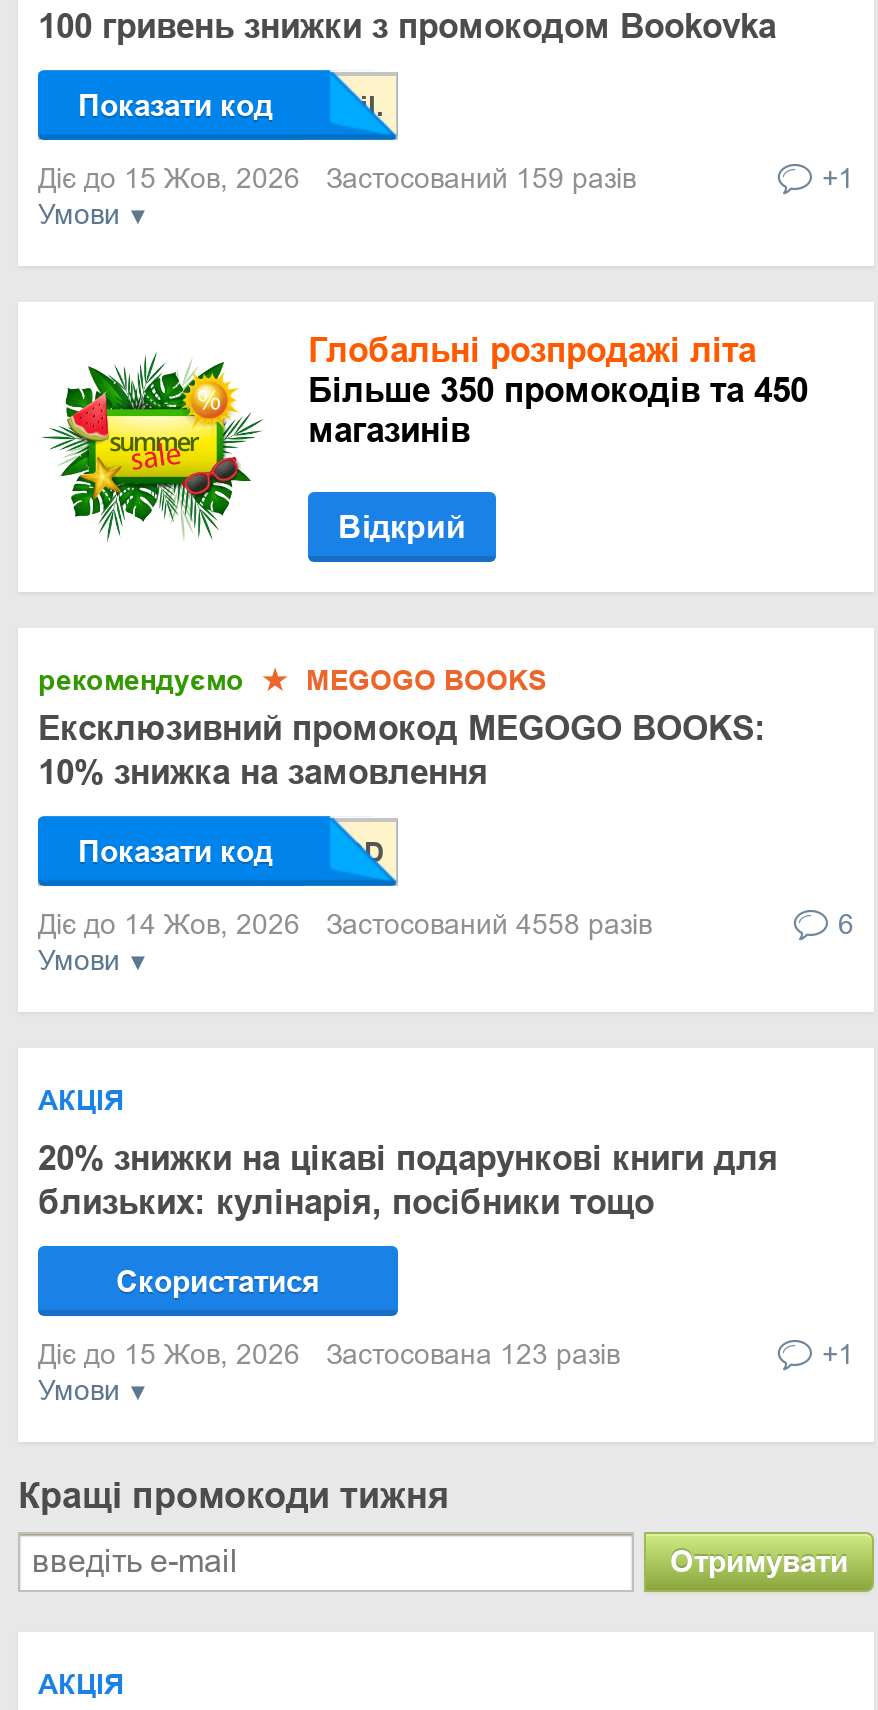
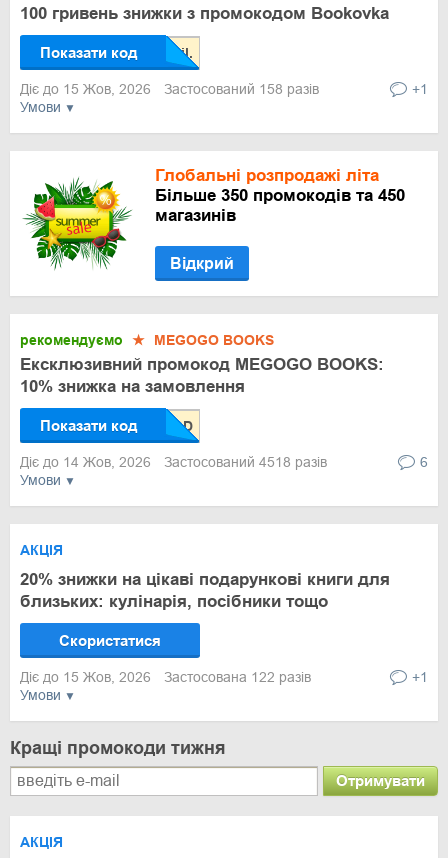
[38,162,636,194] Діє до 15 Жов, 2026 Застосований 159 разів -> [20,81,319,97] Діє до 15 Жов, 2026 Застосований 158 разів
[38,908,652,940] Діє до 14 Жов, 2026 Застосований 4558 разів -> [20,454,327,470] Діє до 14 Жов, 2026 Застосований 4518 разів
[38,1338,620,1370] Діє до 15 Жов, 2026 Застосована 123 разів -> [20,669,311,685] Діє до 15 Жов, 2026 Застосована 122 разів

